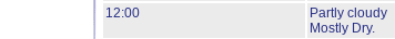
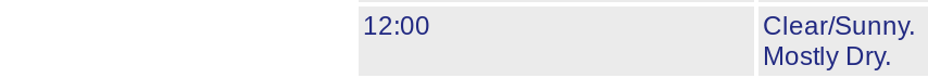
[310,5,387,21] Partly cloudy -> [763,11,915,41] Clear/Sunny.

